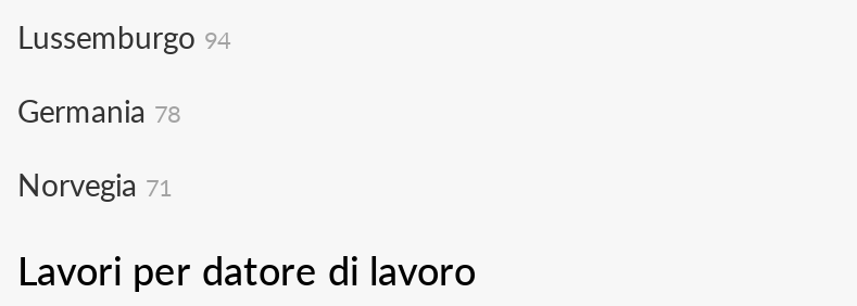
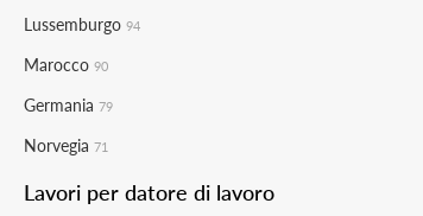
[17,88,180,131] Germania 78 -> [24,52,113,116] Marocco 90 | Germania 79

